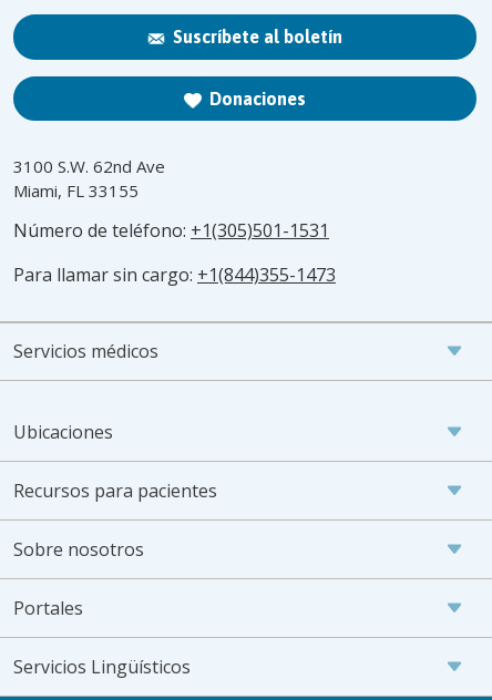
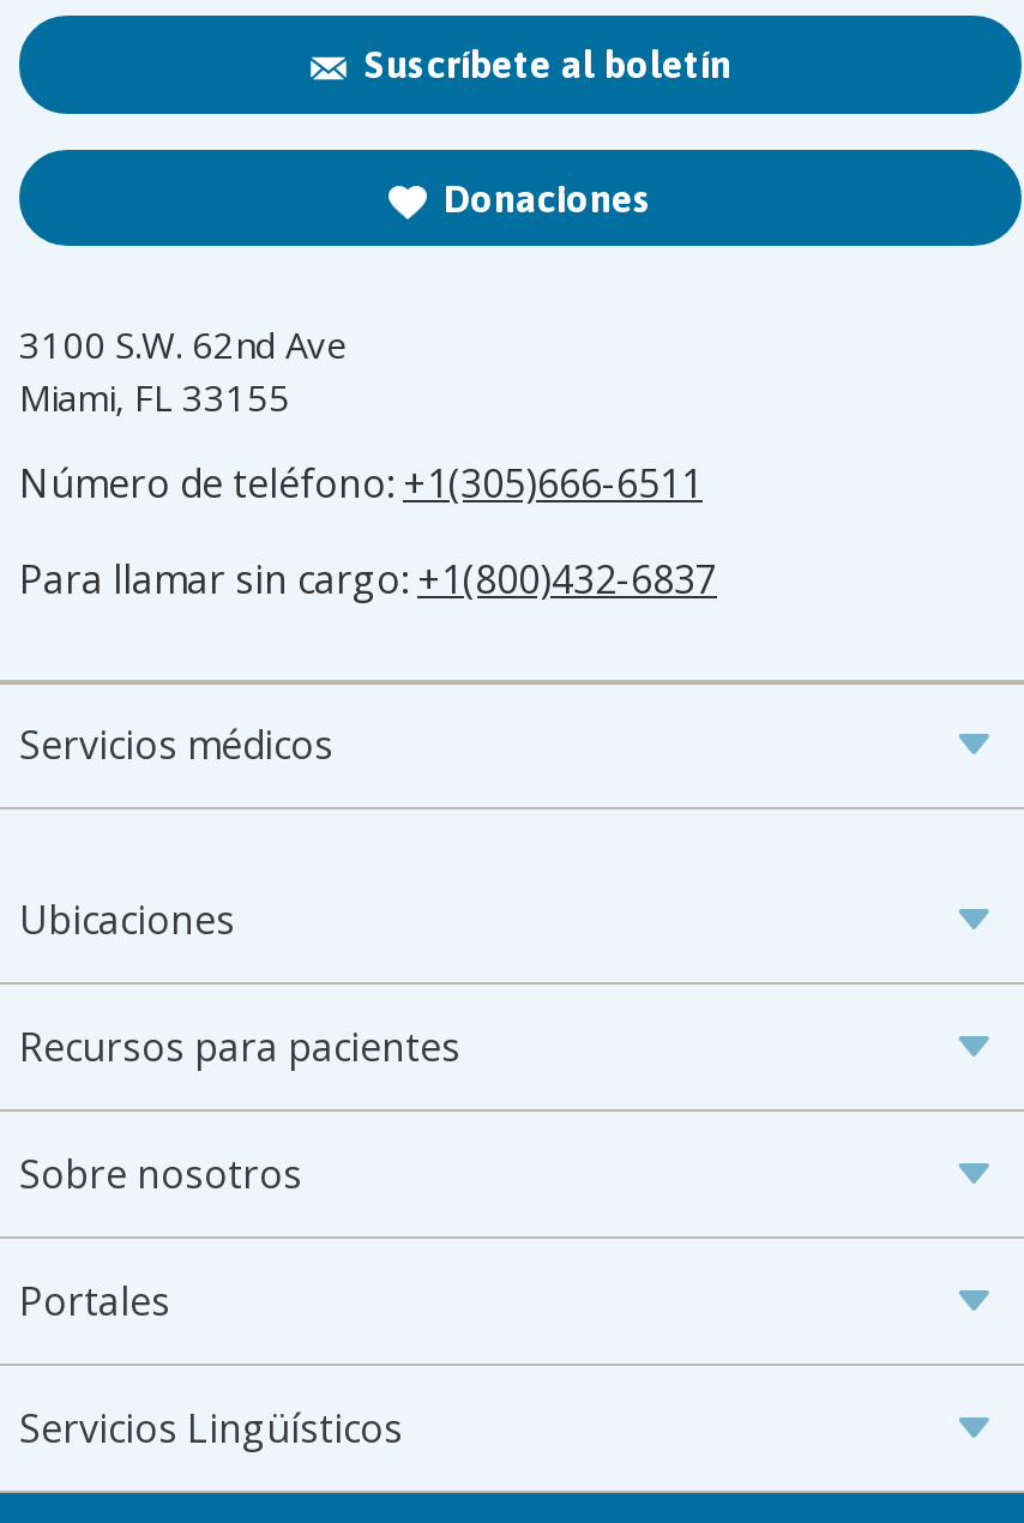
[13,218,329,242] Número de teléfono: +1(305)501-1531 -> [19,457,703,509] Número de teléfono: +1(305)666-6511
[13,262,336,287] Para llamar sin cargo: +1(844)355-1473 -> [19,553,717,605] Para llamar sin cargo: +1(800)432-6837

